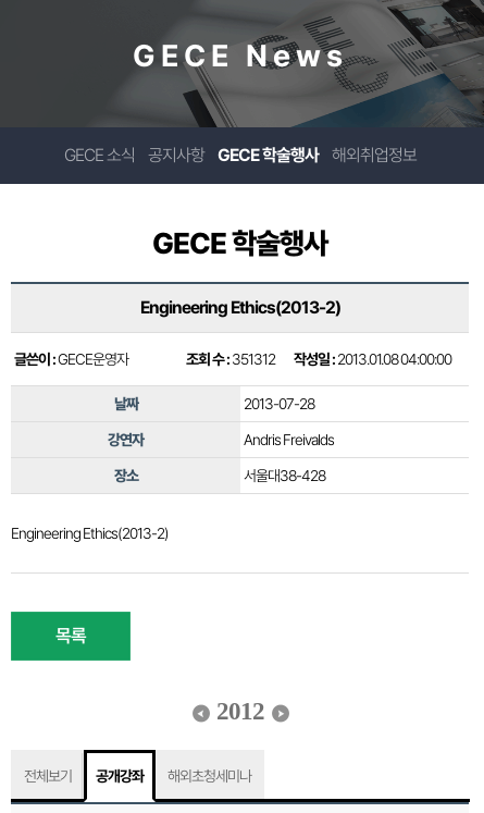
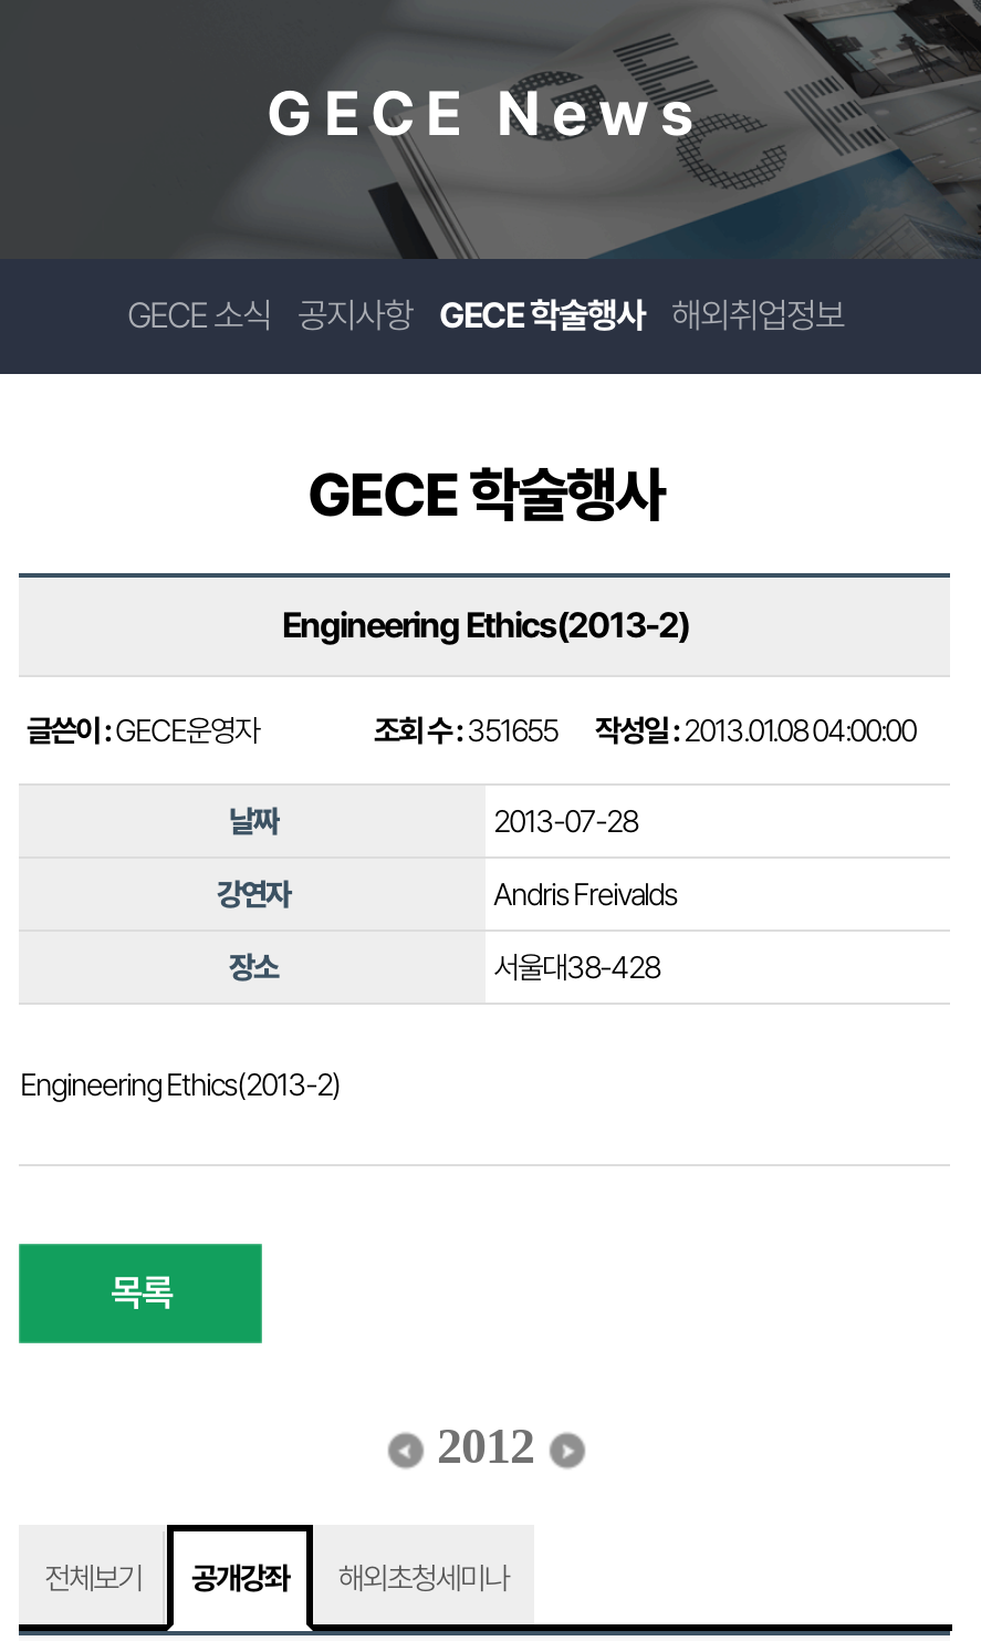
[186,350,452,368] 조회 수 : 351312 작성일 : 2013.01.08 04:00:00 -> [374,713,916,748] 조회 수 : 351655 작성일 : 2013.01.08 04:00:00

